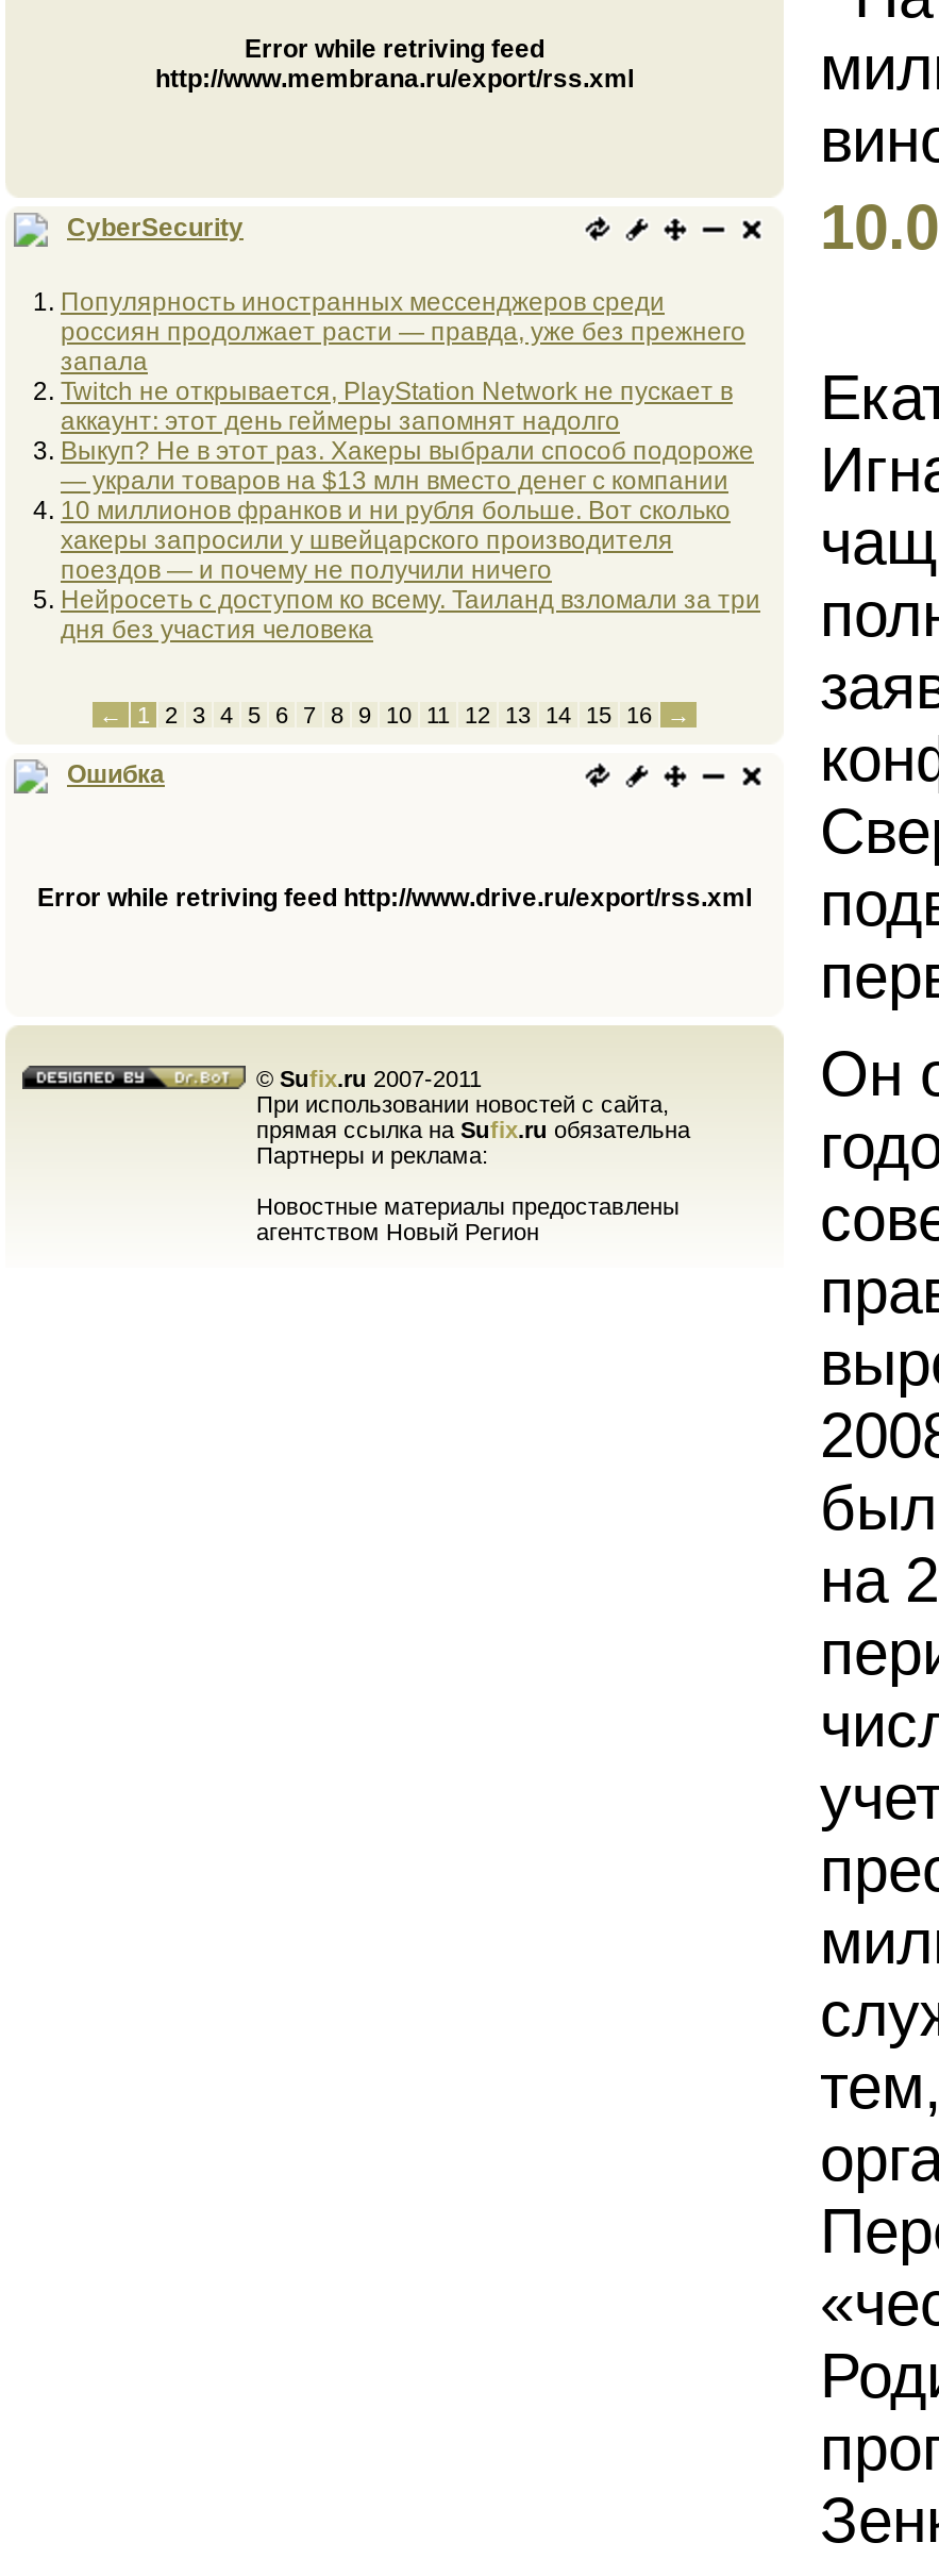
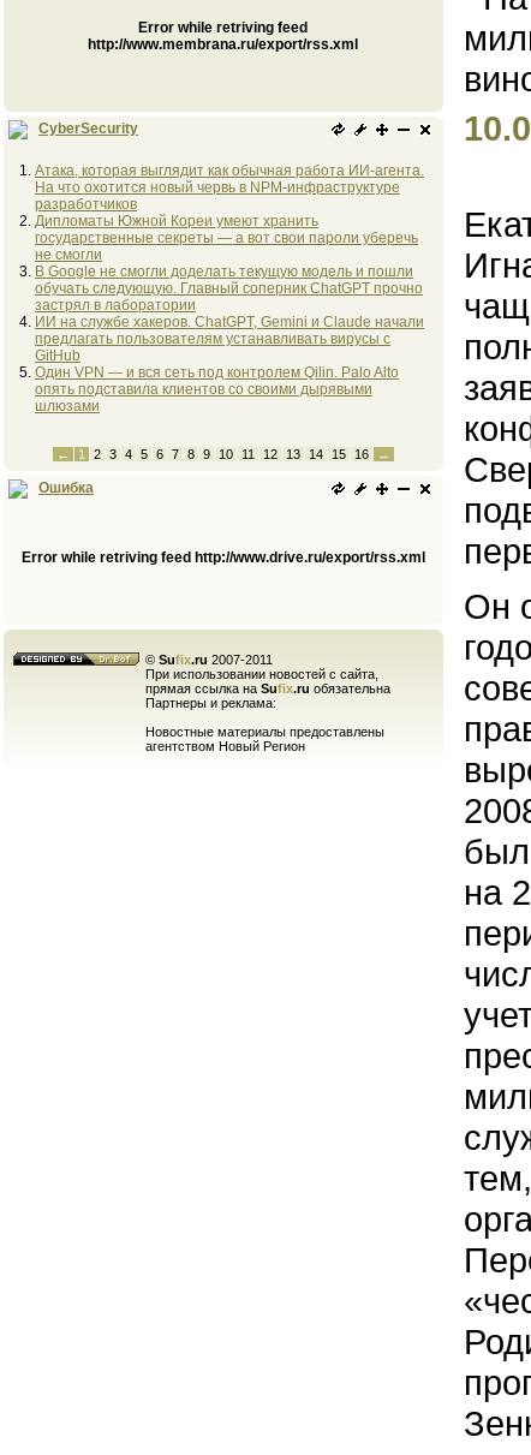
[61,287,760,645] Популярность иностранных мессенджеров среди | россиян продолжает расти — правда, уже без прежнего | запала | Twitch не открывается, PlayStation Network не пускает в | аккаунт: этот день геймеры запомнят надолго | Выкуп? Не в этот раз. Хакеры выбрали способ подороже | — украли товаров на $13 млн вместо денег с компании | 10 миллионов франков и ни рубля больше. Вот сколько | хакеры запросили у швейцарского производителя | поездов — и почему не получили ничего | Нейросеть с доступом ко всему. Таиланд взломали за три | дня без участия человека -> [35,162,424,415] Атака, которая выглядит как обычная работа ИИ-агента. | На что охотится новый червь в NPM-инфраструктуре | разработчиков | Дипломаты Южной Кореи умеют хранить | государственные секреты — а вот свои пароли уберечь | не смогли | В Google не смогли доделать текущую модель и пошли | обучать следующую. Главный соперник ChatGPT прочно | застрял в лаборатории | ИИ на службе хакеров. ChatGPT, Gemini и Claude начали | предлагать пользователям устанавливать вирусы с | GitHub | Один VPN — и вся сеть под контролем Qilin. Palo Alto | опять подставила клиентов со своими дырявыми | шлюзами
moved [37,760,752,1244] -> [22,480,425,753]: Ошибка | Error while retriving feed http://www.drive.ru/export/rss.xml | © Su fix.ru 2007-2011 | При использовании новостей с сайта, | прямая ссылка на Sufix.ru обязательна | Партнеры и реклама: | Новостные материалы предоставлены | агентством Новый Регион

